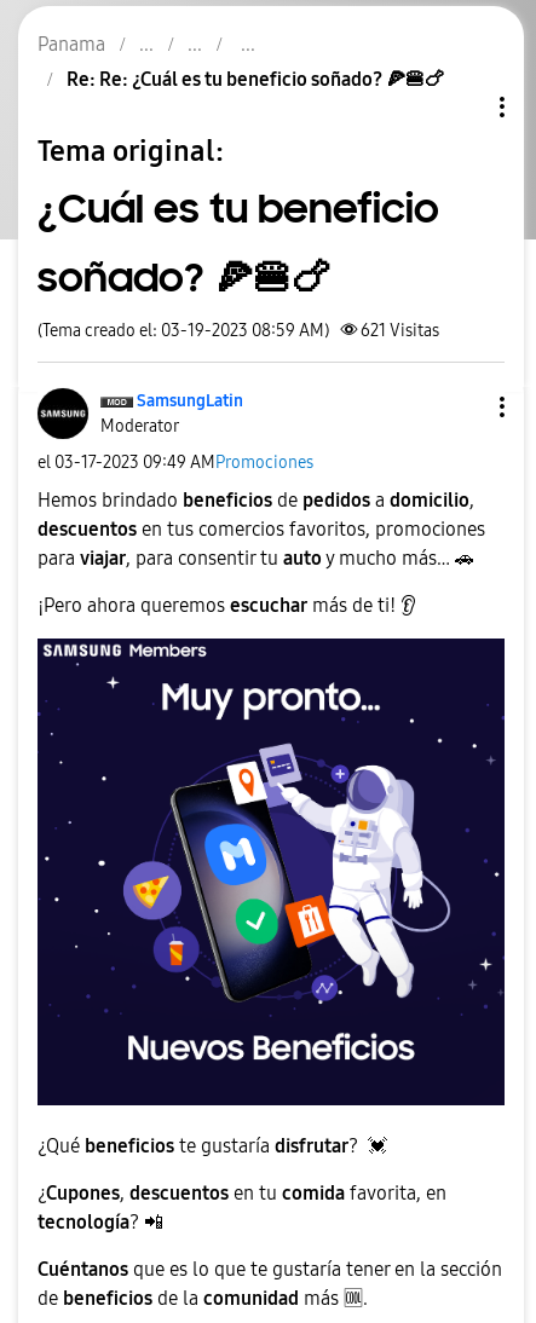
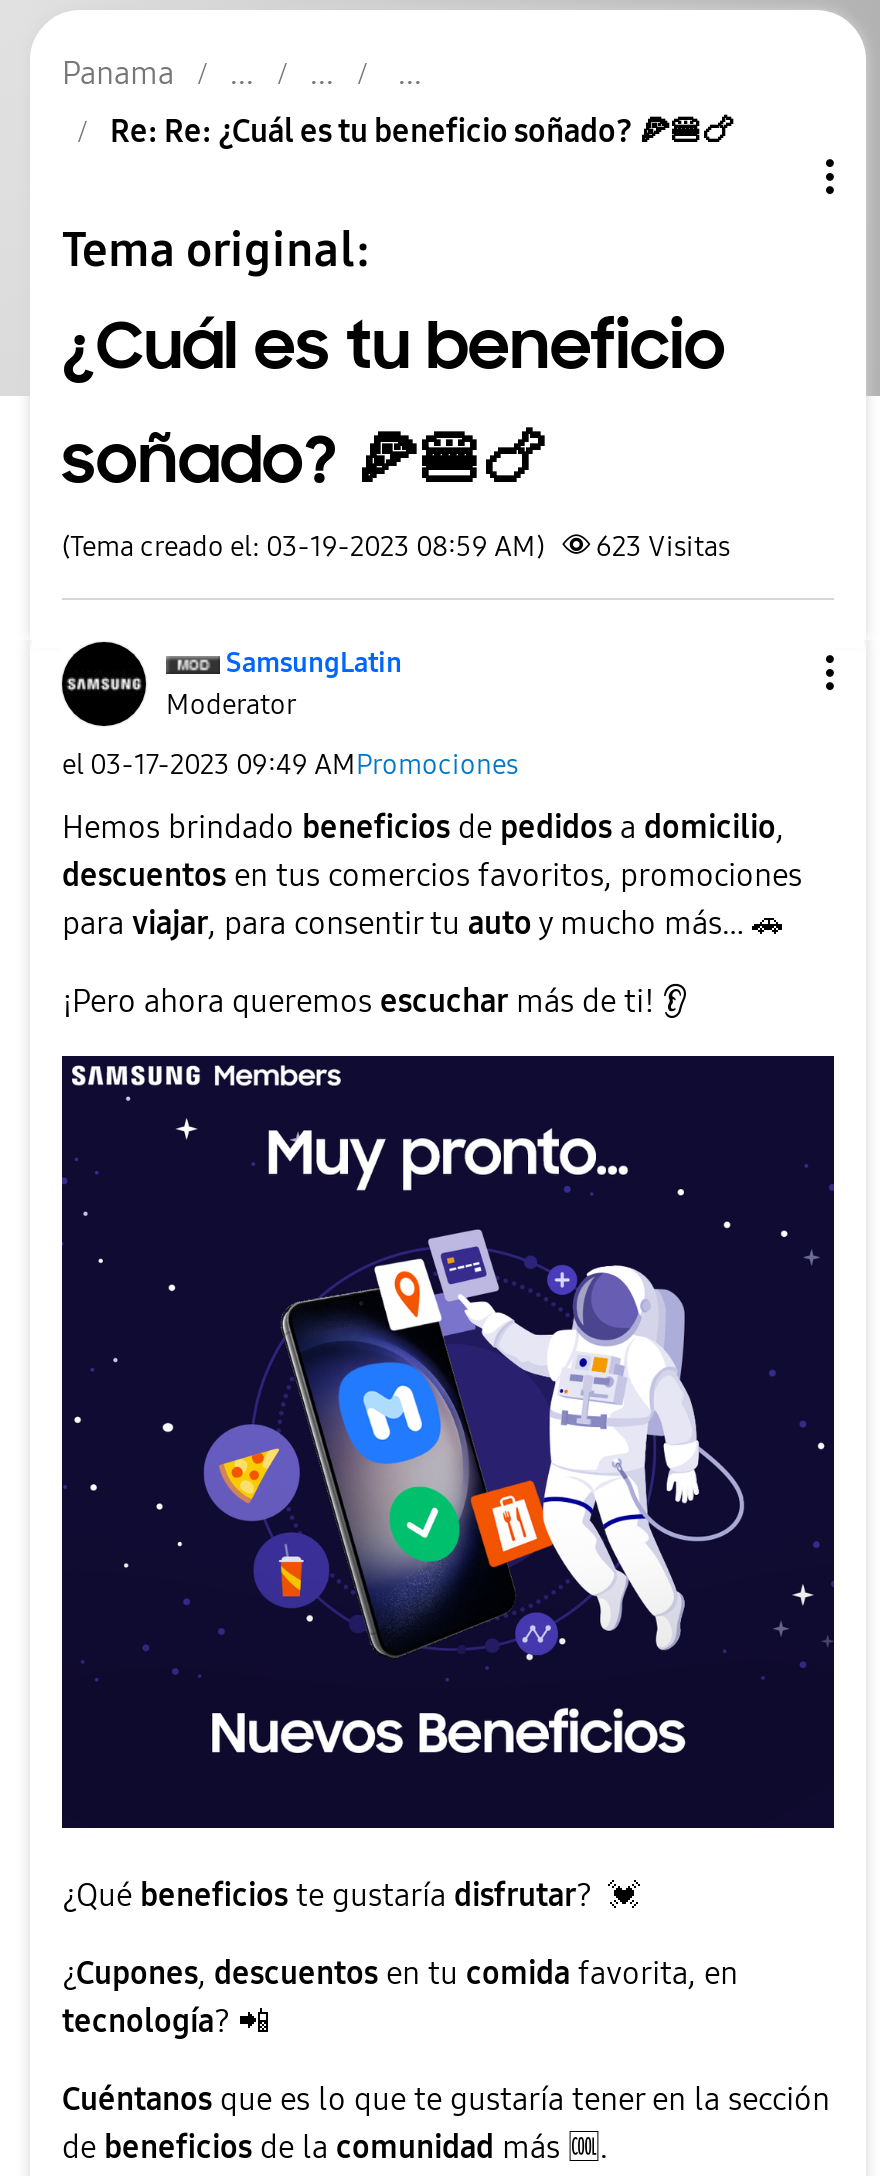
[38,320,439,341] (Tema creado el: 03-19-2023 08:59 AM) 621 Visitas -> [62,530,730,564] (Tema creado el: 03-19-2023 08:59 AM) 623 Visitas

